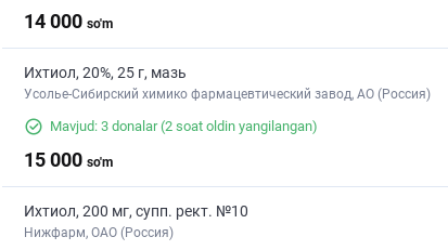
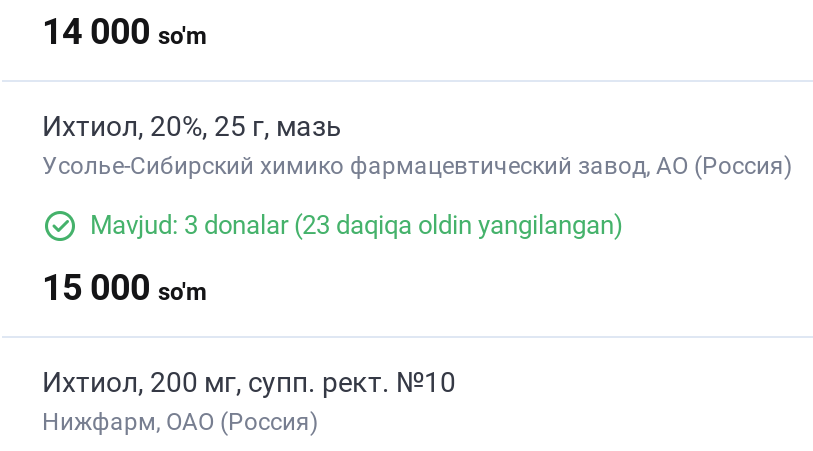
[50,118,318,134] Mavjud: 3 donalar (2 soat oldin yangilangan) -> [90,210,624,240] Mavjud: 3 donalar (23 daqiqa oldin yangilangan)

